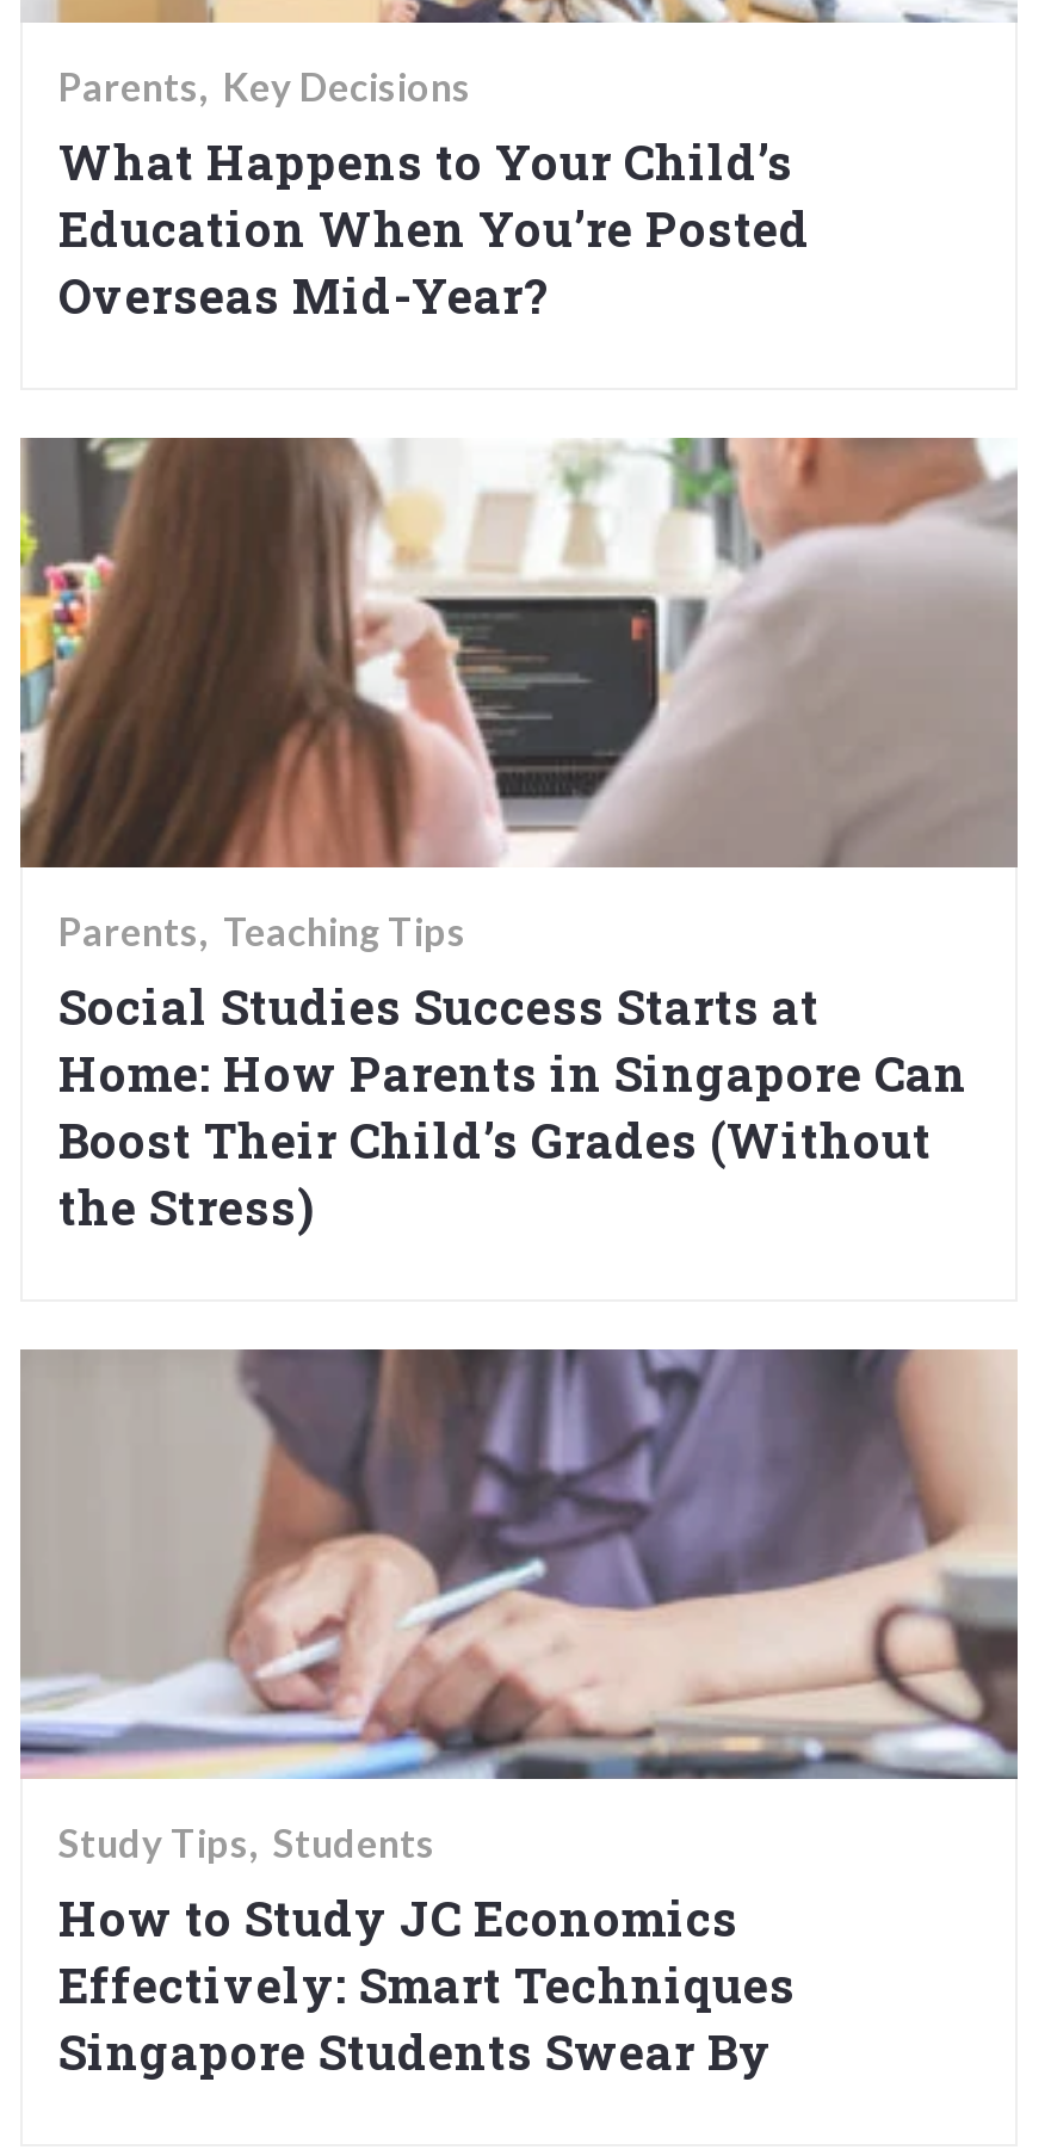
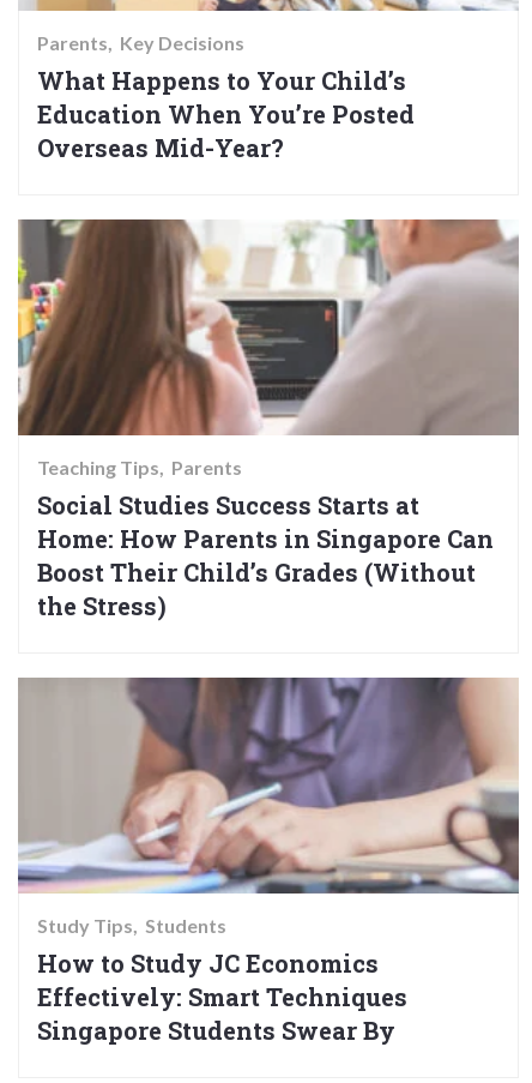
[58,908,466,953] Parents Teaching Tips -> [37,456,242,479] Teaching Tips Parents

